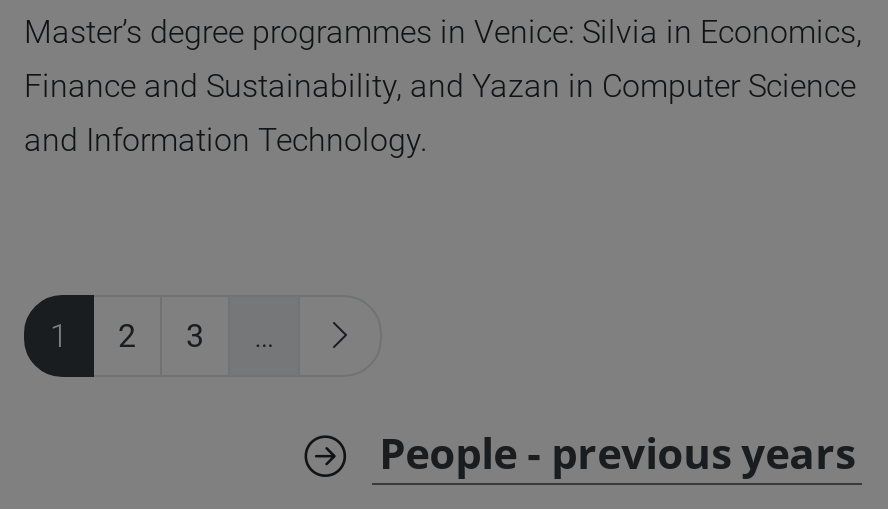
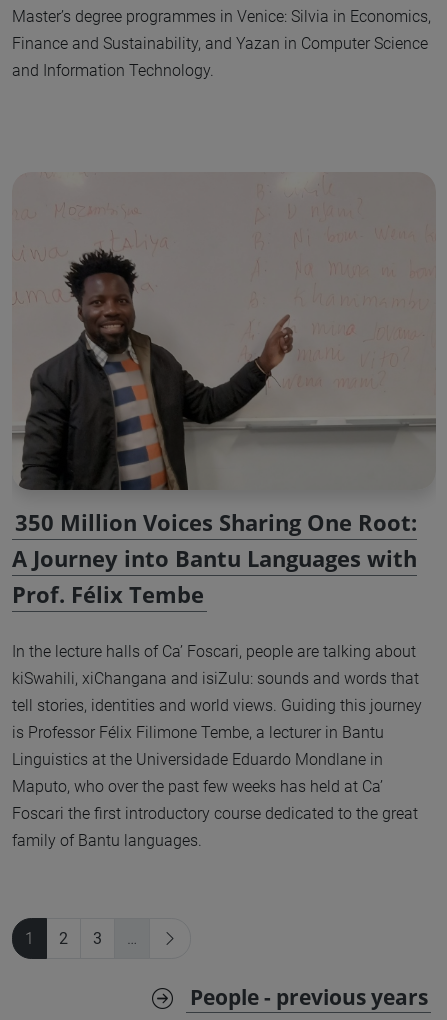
none -> [12,172,437,850] [image] | 350 Million Voices Sharing One Root: | A Journey into Bantu Languages with | Prof. Félix Tembe | In the lecture halls of Ca’ Foscari, people are talking about | kiSwahili, xiChangana and isiZulu: sounds and words that | tell stories, identities and world views. Guiding this journey | is Professor Félix Filimone Tembe, a lecturer in Bantu | Linguistics at the Universidade Eduardo Mondlane in | Maputo, who over the past few weeks has held at Ca’ | Foscari the first introductory course dedicated to the great | family of Bantu languages.

